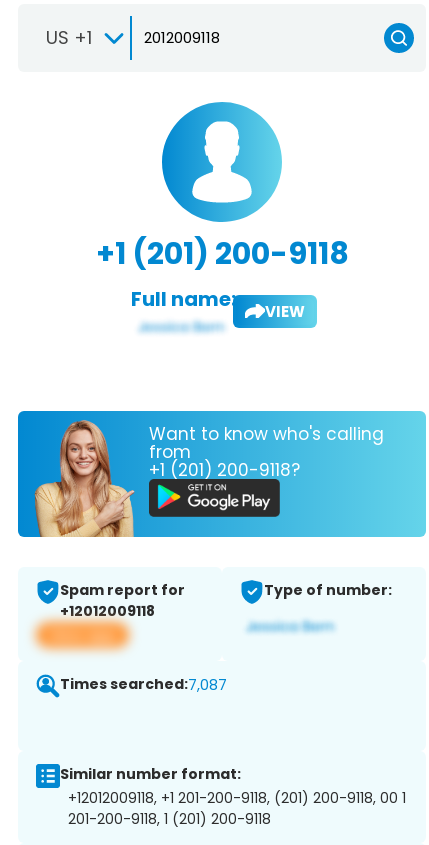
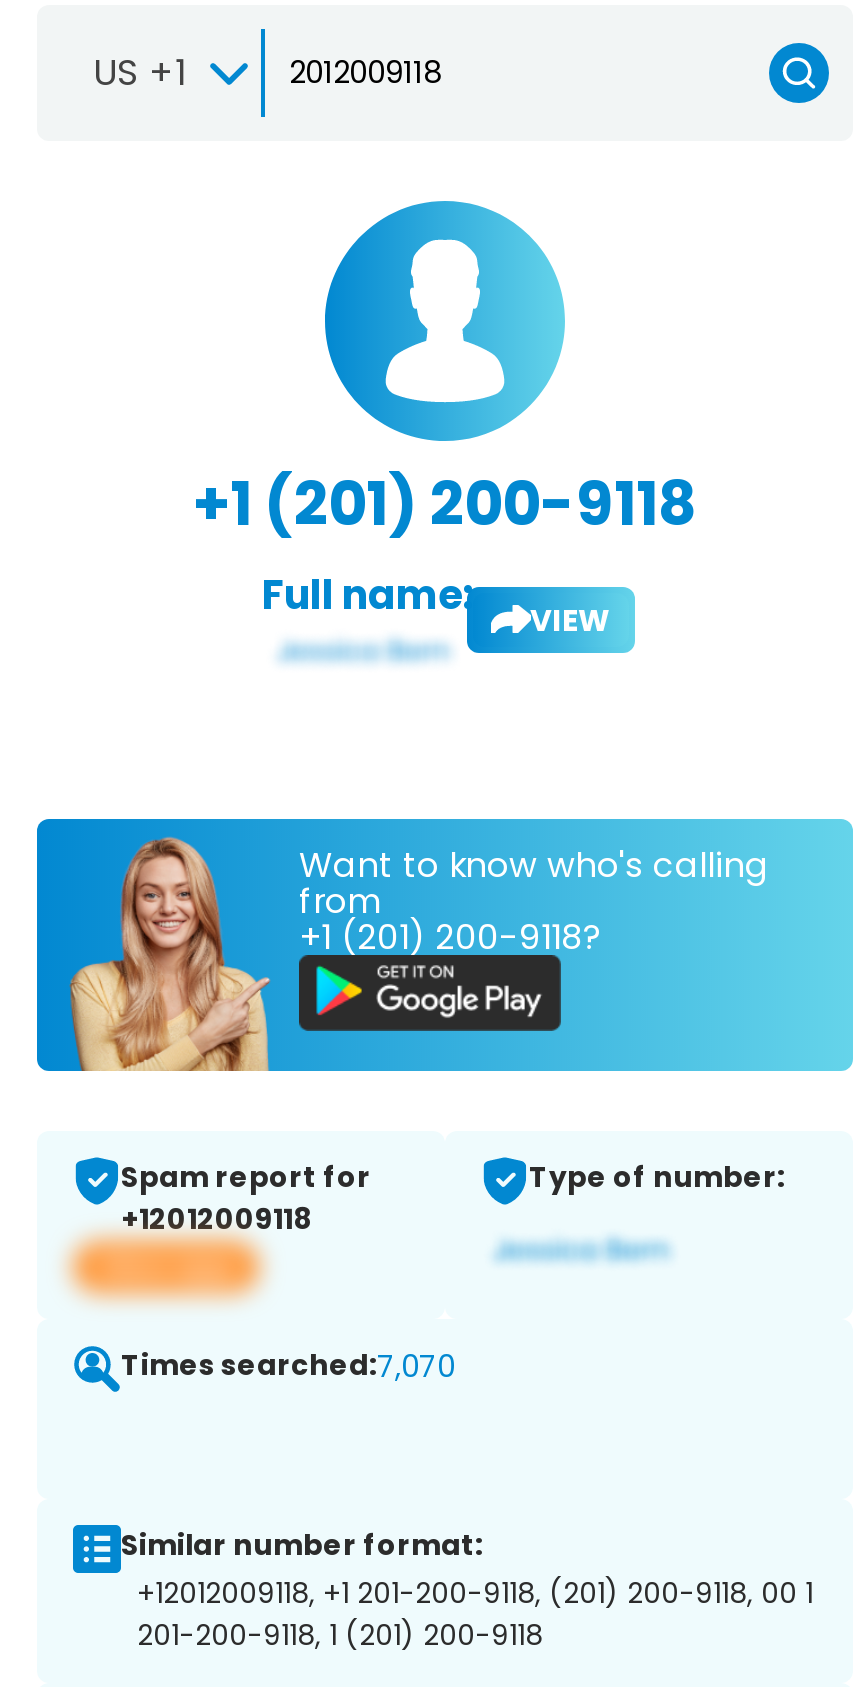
[60,674,227,695] Times searched:7,087 -> [121,1345,455,1387] Times searched:7,070

